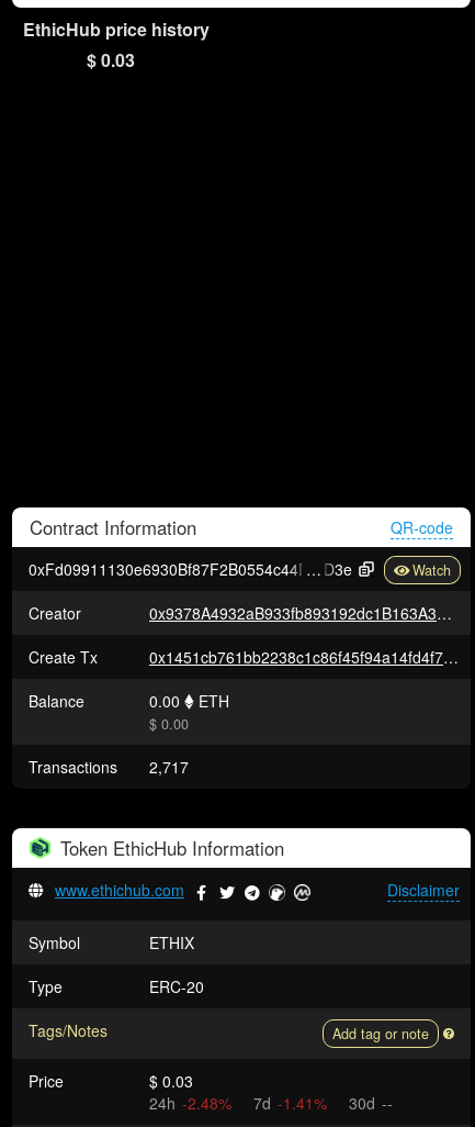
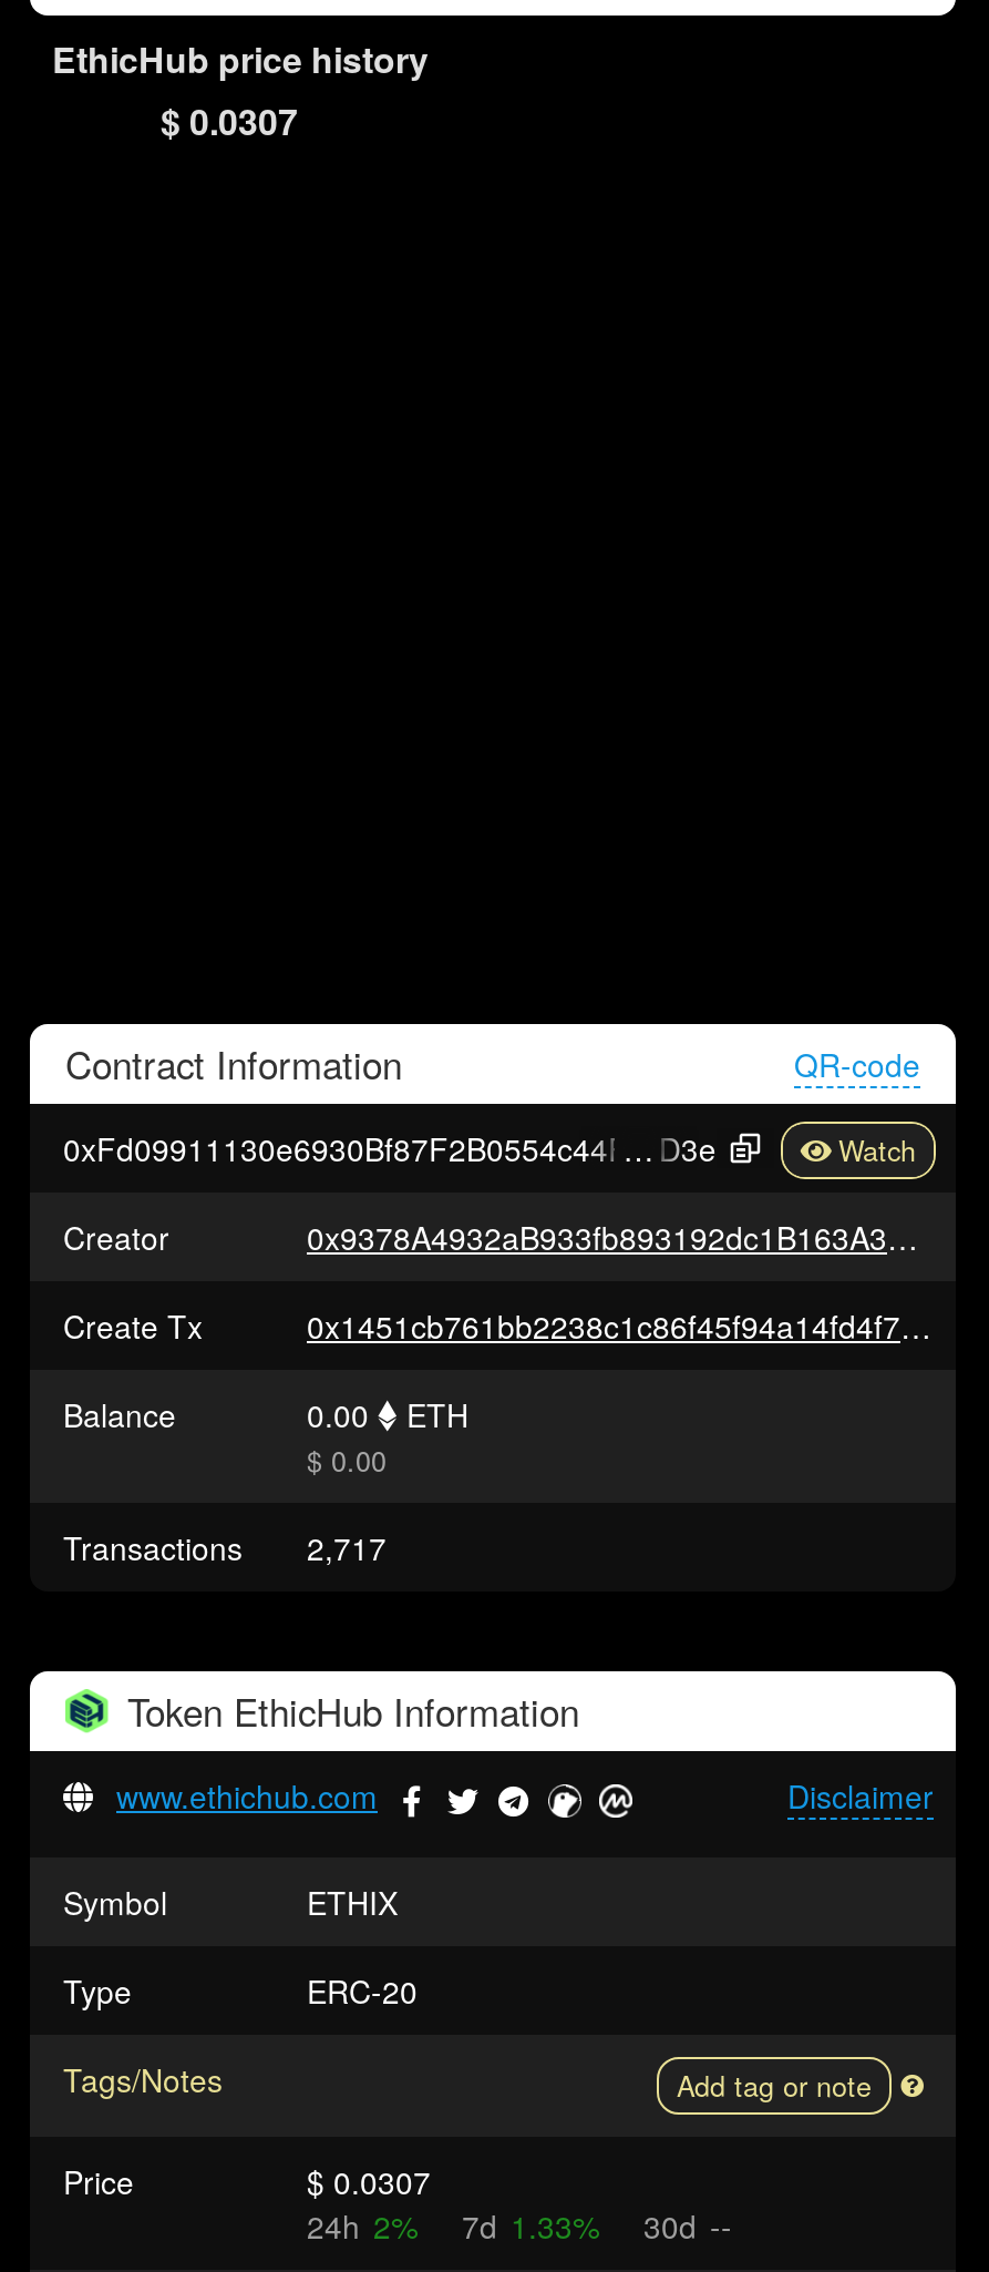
[87,47,135,72] $ 0.03 -> [161,95,298,146] $ 0.0307
[149,1070,193,1092] $ 0.03 -> [307,2159,431,2203] $ 0.0307
[149,1092,231,1114] 24h -2.48% -> [307,2203,418,2248] 24h 2%
[253,1092,327,1114] 7d -1.41% -> [462,2203,599,2248] 7d 1.33%

